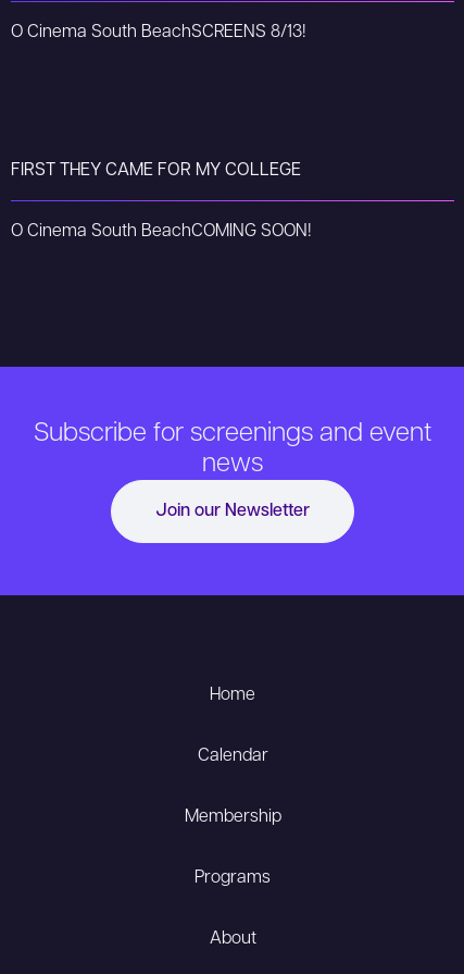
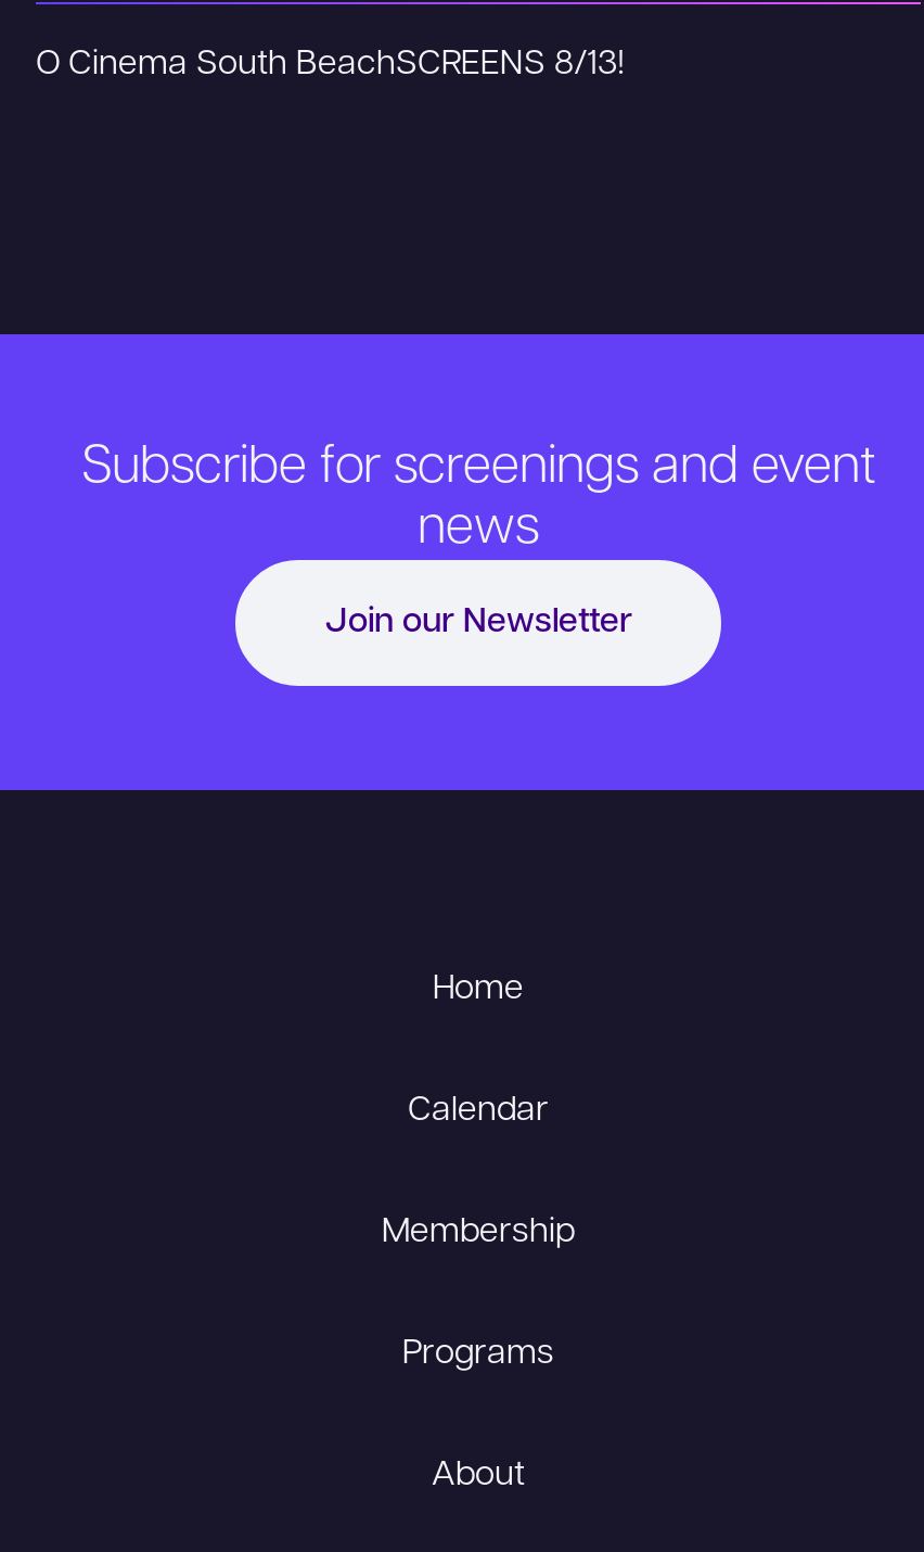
[11,163,312,241] FIRST THEY CAME FOR MY COLLEGE | O Cinema South BeachCOMING SOON! -> none

